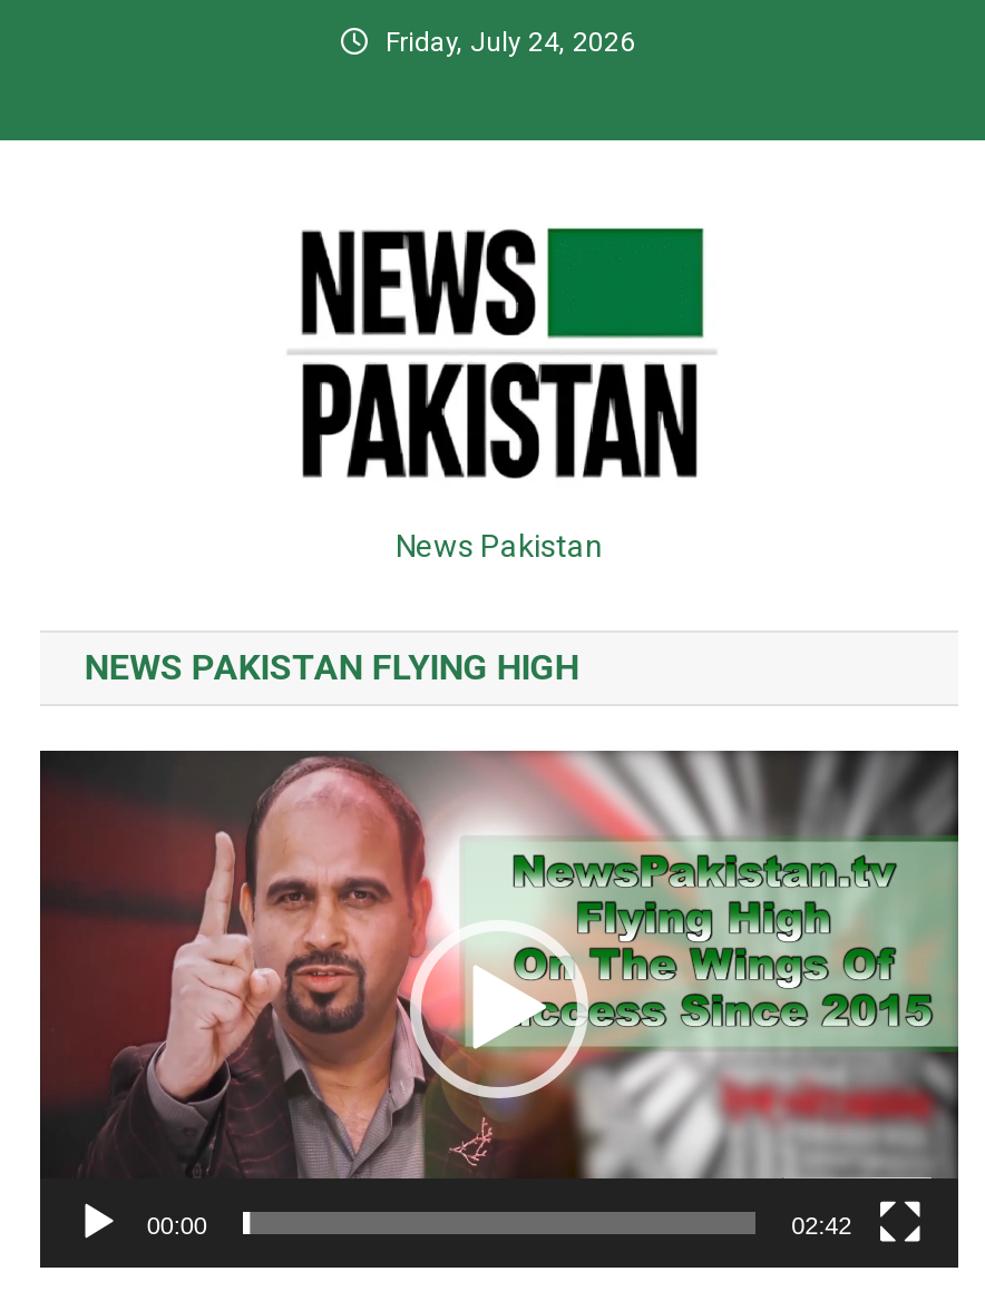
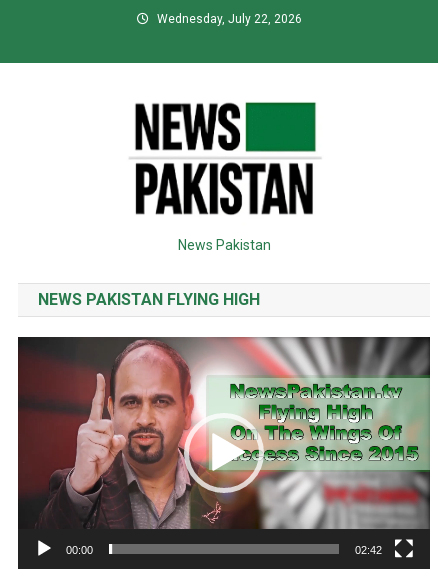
[386,27,635,58] Friday, July 24, 2026 -> [156,12,301,26] Wednesday, July 22, 2026

